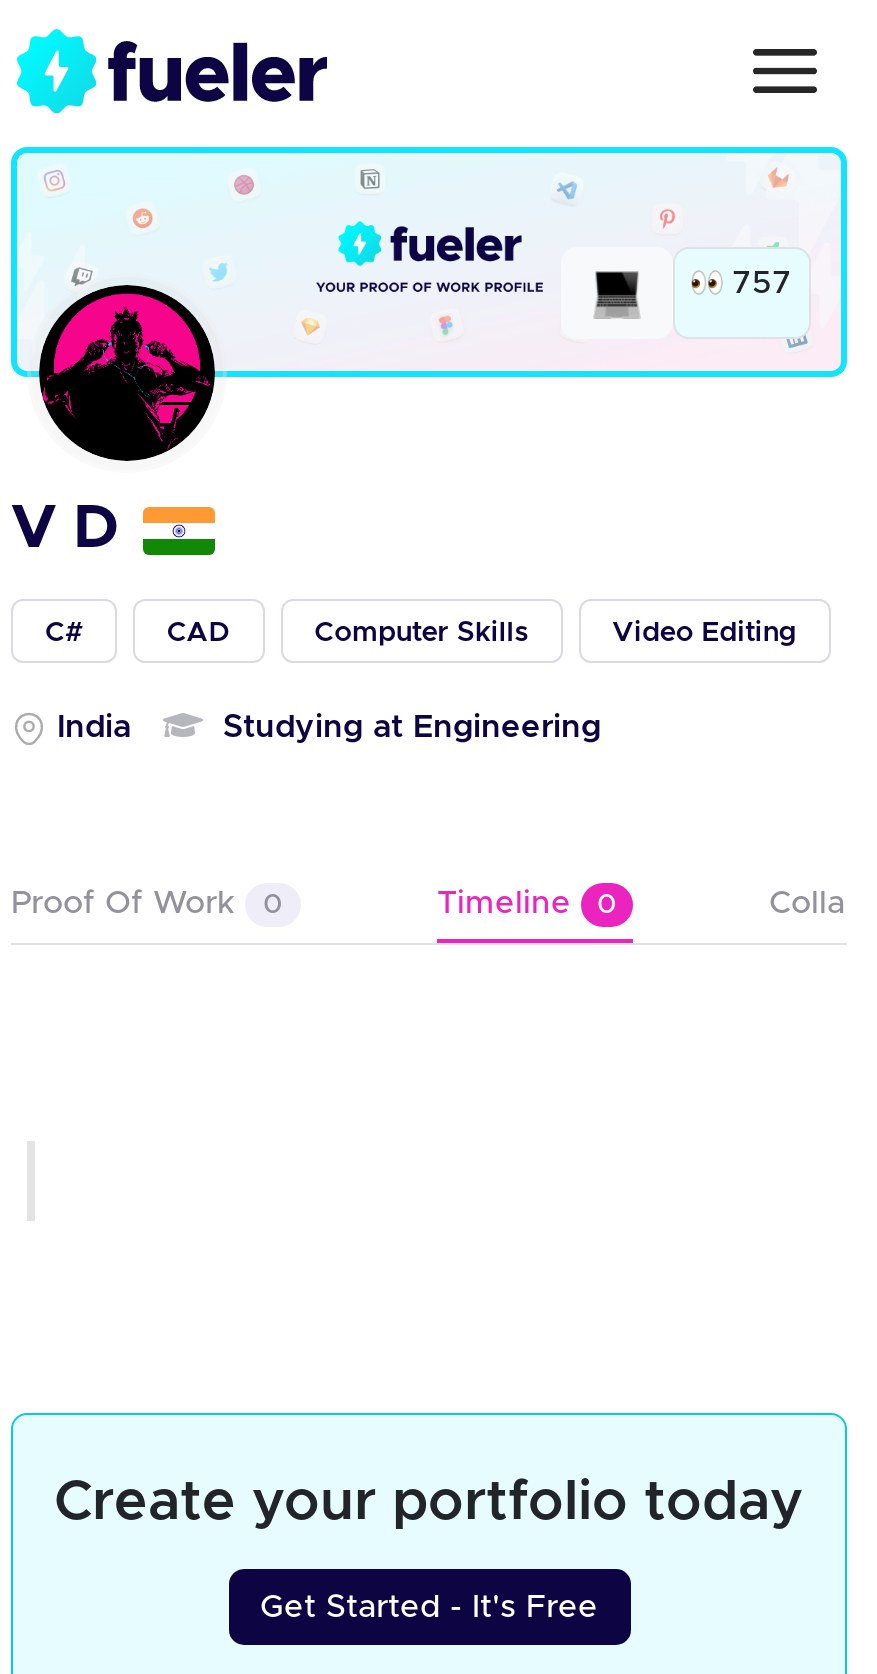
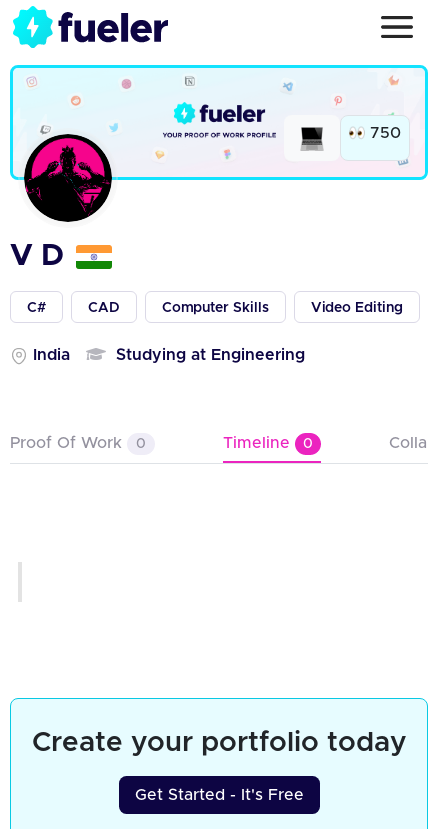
[732,268,792,300] 757 -> [369,125,400,141] 750

